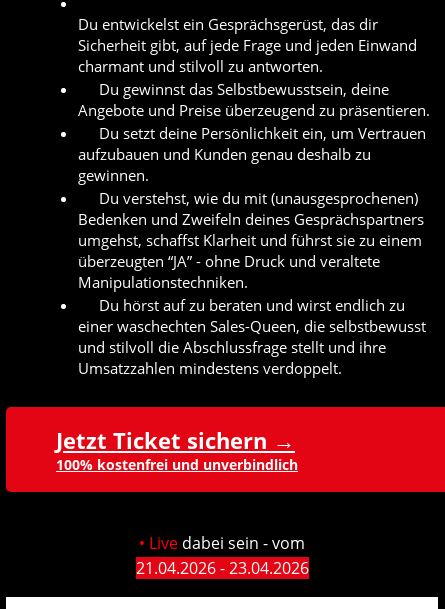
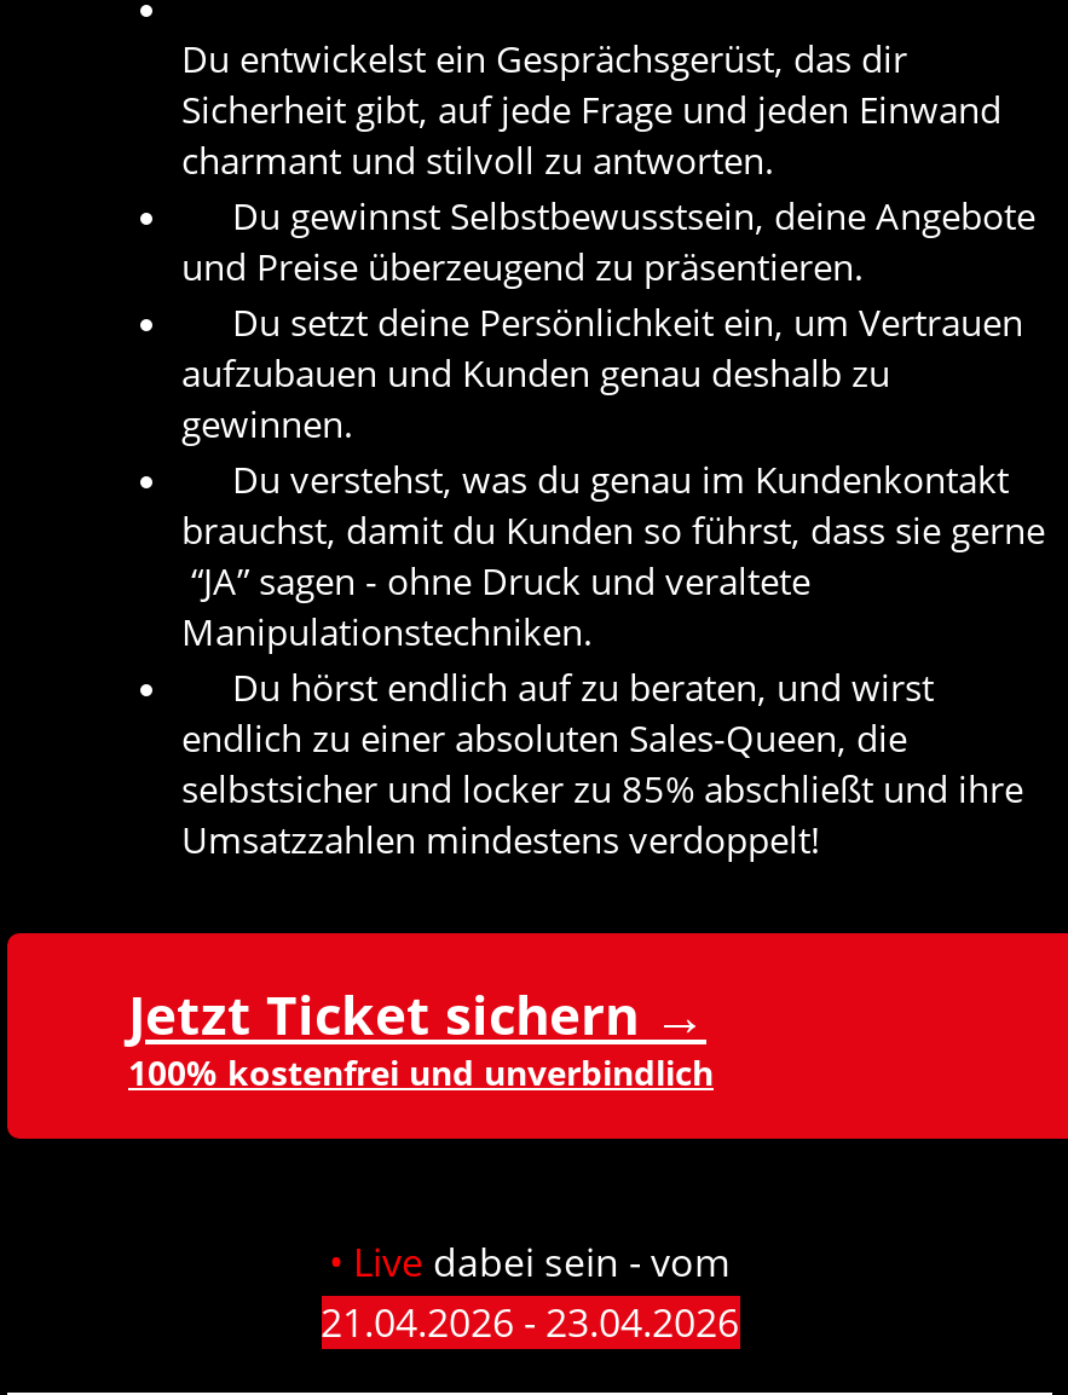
[78,79,430,120] Du gewinnst das Selbstbewusstsein, deine | Angebote und Preise überzeugend zu präsentieren. -> [181,191,1035,290] Du gewinnst Selbstbewusstsein, deine Angebote | und Preise überzeugend zu präsentieren.
[78,188,424,271] Du verstehst, wie du mit (unausgesprochenen) | Bedenken und Zweifeln deines Gesprächspartners | umgehst, schaffst Klarheit und führst sie zu einem | überzeugten “JA” - ohne Druck und veraltete -> [181,455,1045,604] Du verstehst, was du genau im Kundenkontakt | brauchst, damit du Kunden so führst, dass sie gerne | “JA” sagen - ohne Druck und veraltete
[78,295,426,378] Du hörst auf zu beraten und wirst endlich zu | einer waschechten Sales-Queen, die selbstbewusst | und stilvoll die Abschlussfrage stellt und ihre | Umsatzzahlen mindestens verdoppelt. -> [181,662,1023,863] Du hörst endlich auf zu beraten, und wirst | endlich zu einer absoluten Sales-Queen, die | selbstsicher und locker zu 85% abschließt und ihre | Umsatzzahlen mindestens verdoppelt!

